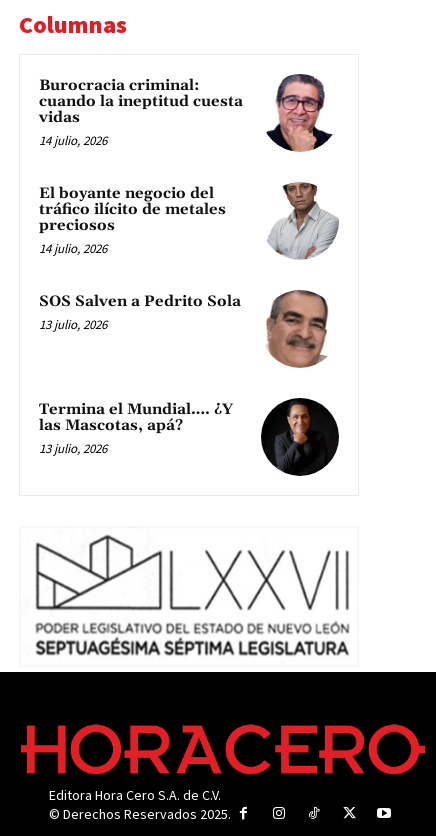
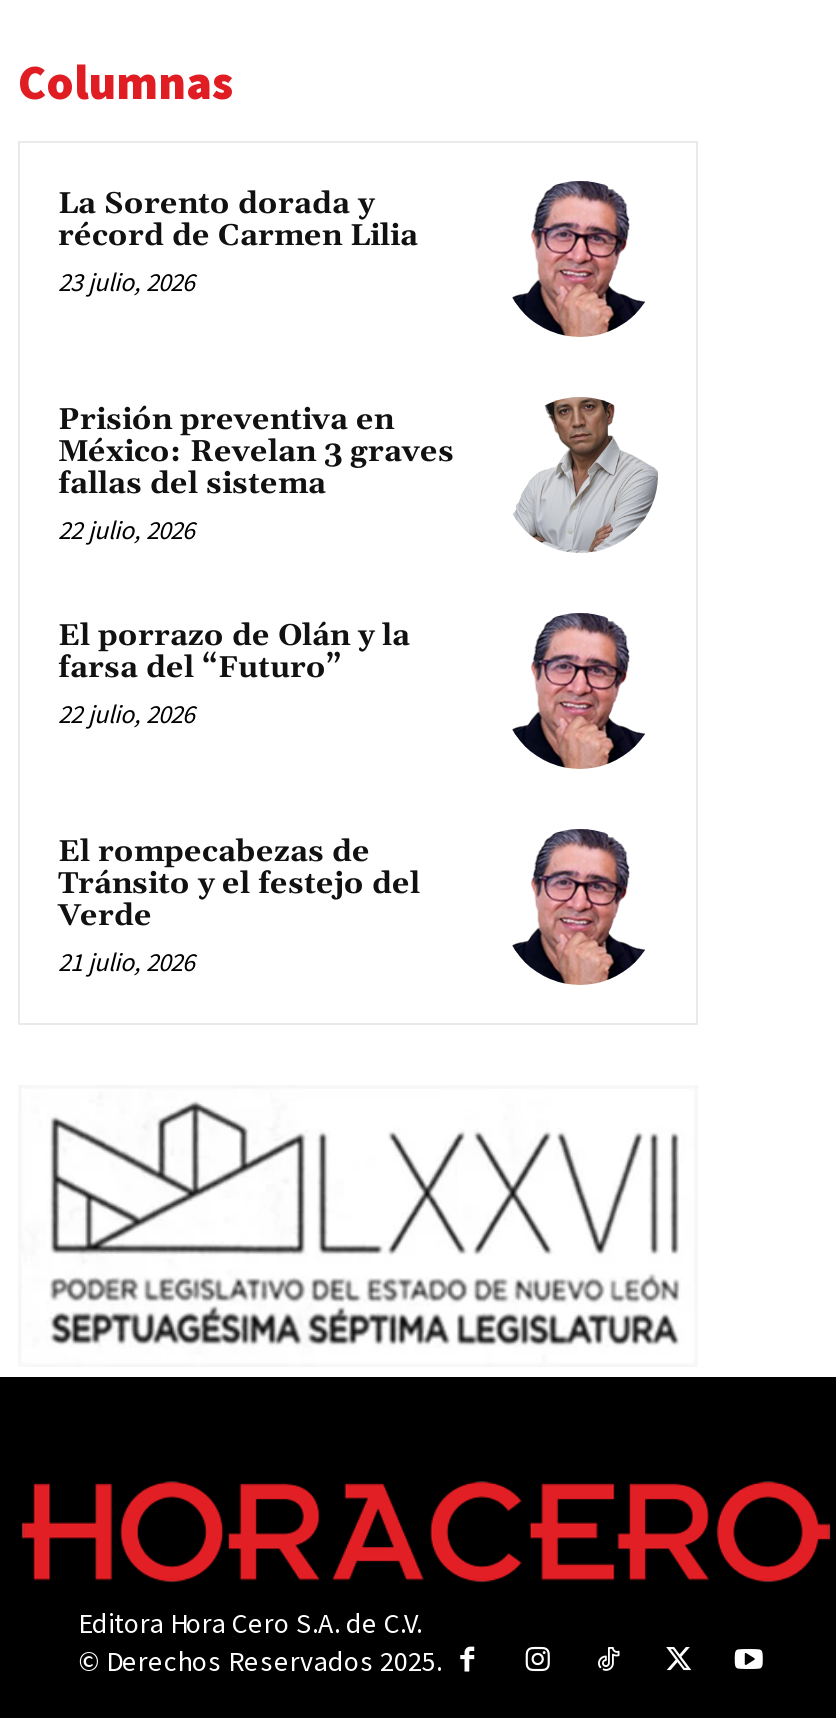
[39,76,243,149] Burocracia criminal: | cuando la ineptitud cuesta | vidas | 14 julio, 2026 -> [58,185,418,299] La Sorento dorada y | récord de Carmen Lilia | 23 julio, 2026
[39,184,226,257] El boyante negocio del | tráfico ilícito de metales | preciosos | 14 julio, 2026 -> [58,401,454,547] Prisión preventiva en | México: Revelan 3 graves | fallas del sistema | 22 julio, 2026
[39,292,241,333] SOS Salven a Pedrito Sola | 13 julio, 2026 -> [58,617,410,731] El porrazo de Olán y la | farsa del “Futuro” | 22 julio, 2026
[265,290,331,367] [image] -> [512,613,646,769] [image]
[39,400,233,457] Termina el Mundial…. ¿Y | las Mascotas, apá? | 13 julio, 2026 -> [58,833,420,979] El rompecabezas de | Tránsito y el festejo del | Verde | 21 julio, 2026
[260,399,340,477] [image] -> [502,829,658,985] [image]

